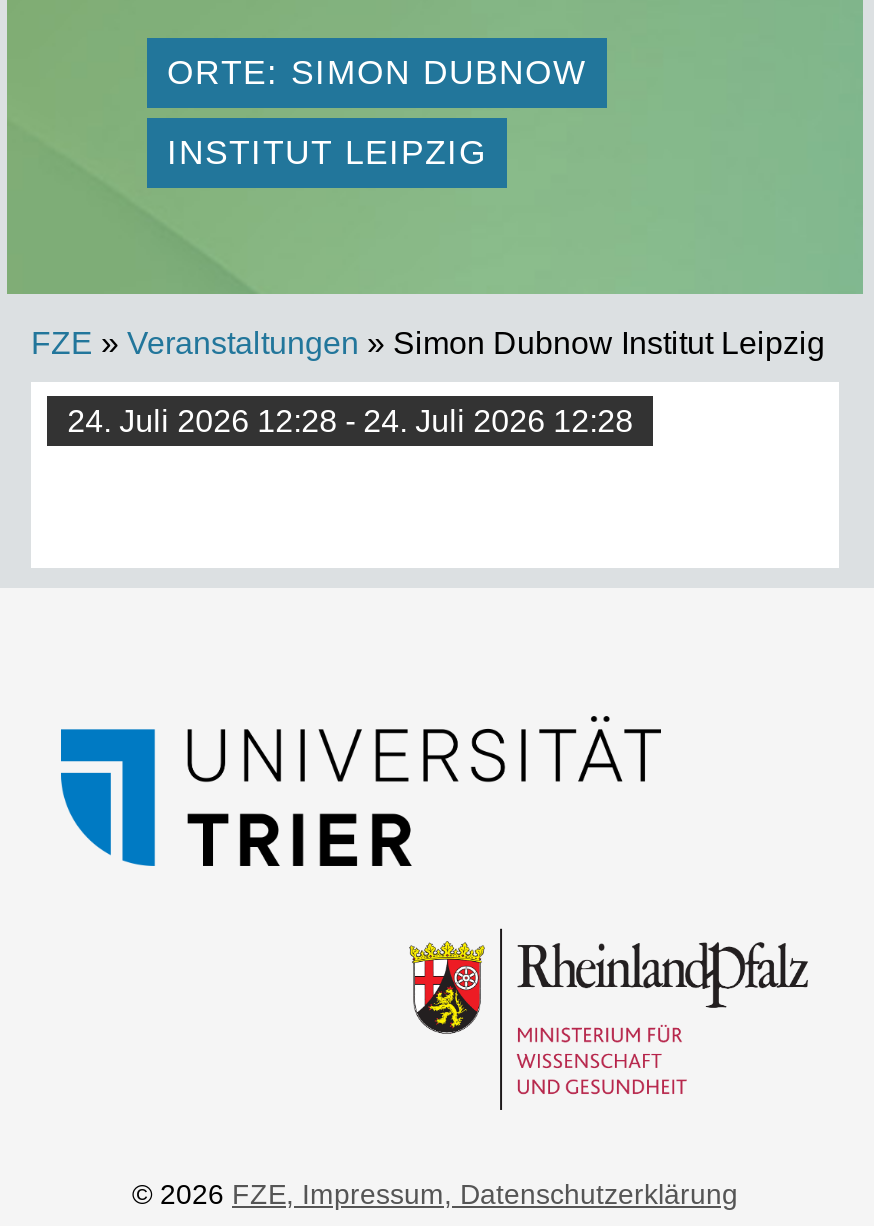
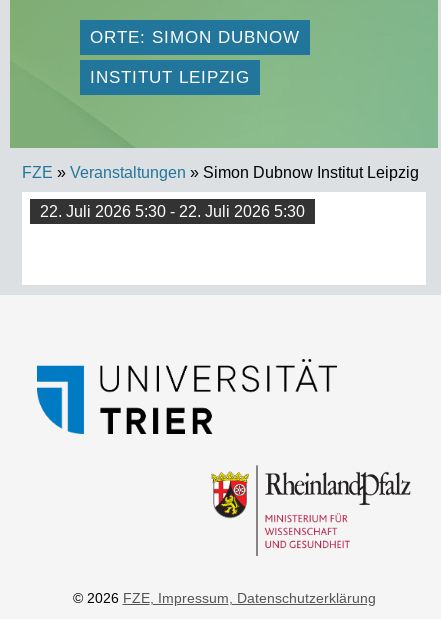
[67,405,633,439] 24. Juli 2026 12:28 - 24. Juli 2026 12:28 -> [40,203,305,220] 22. Juli 2026 5:30 - 22. Juli 2026 5:30

